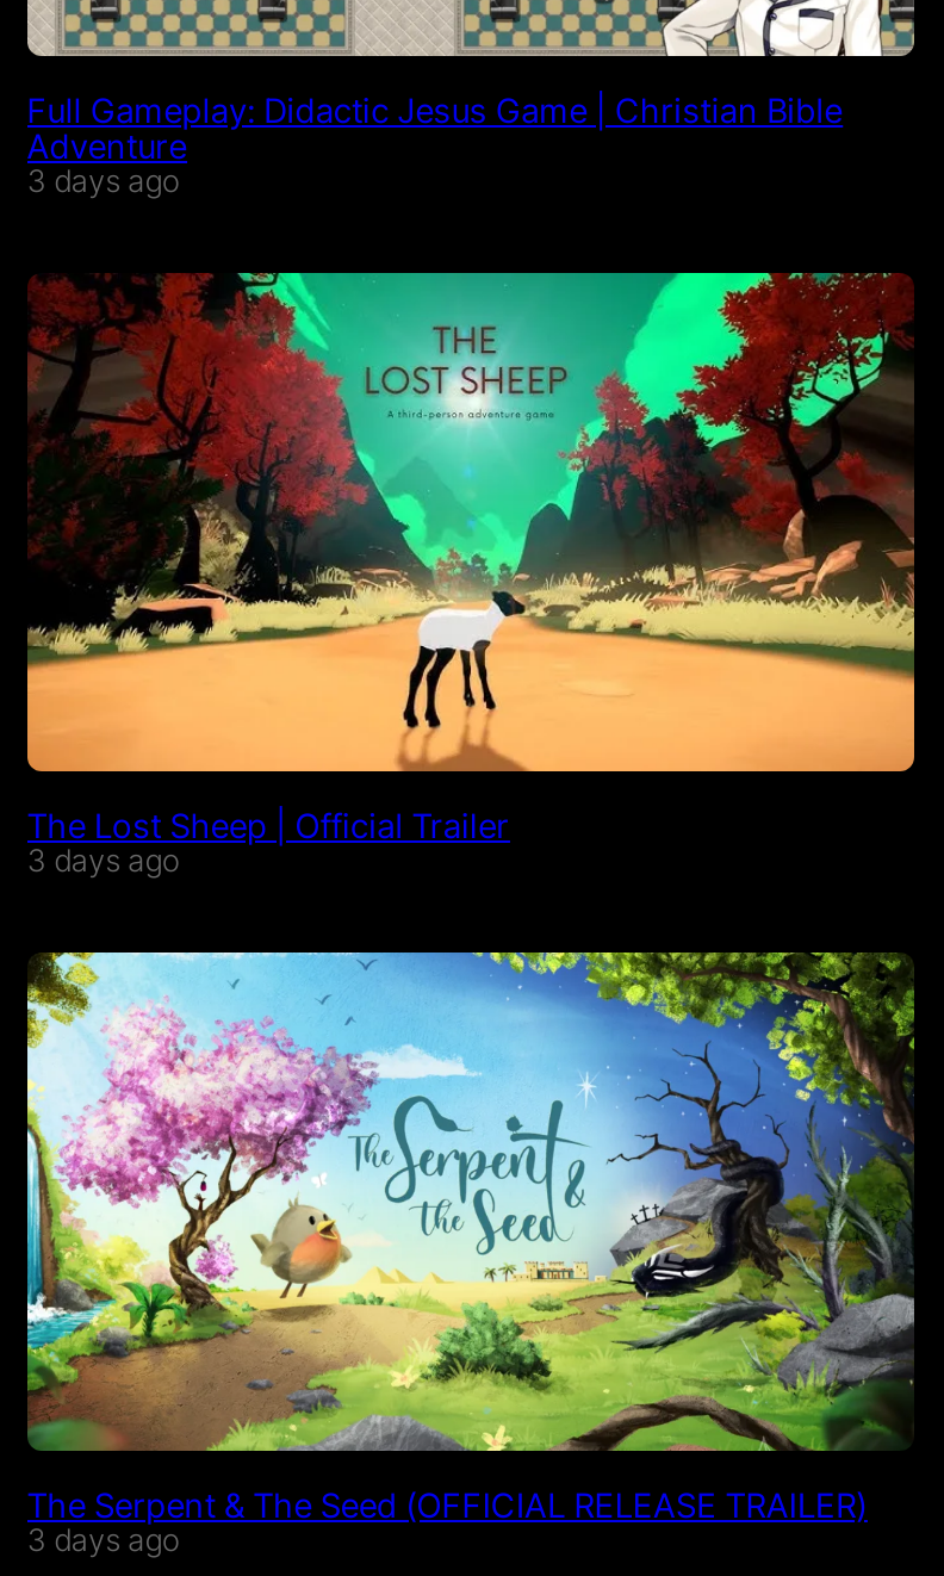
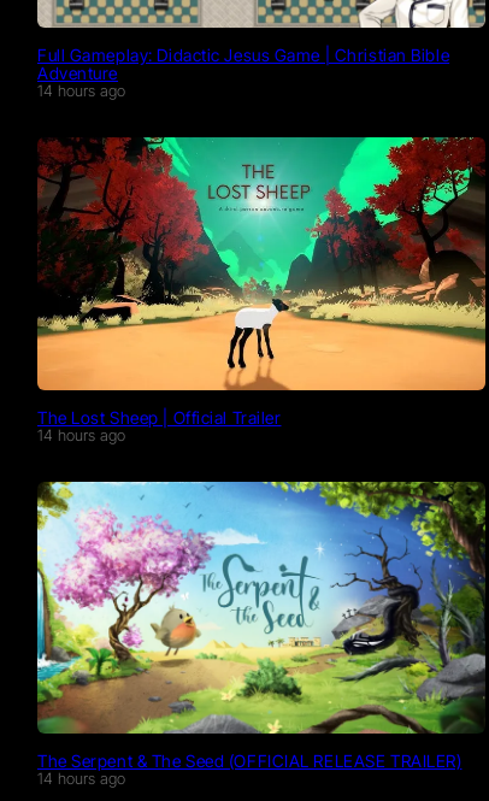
[27,163,180,198] 3 days ago -> [37,82,126,100] 14 hours ago
[27,843,180,879] 3 days ago -> [37,426,126,444] 14 hours ago
[27,1524,180,1560] 3 days ago -> [37,770,126,788] 14 hours ago

